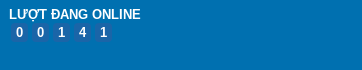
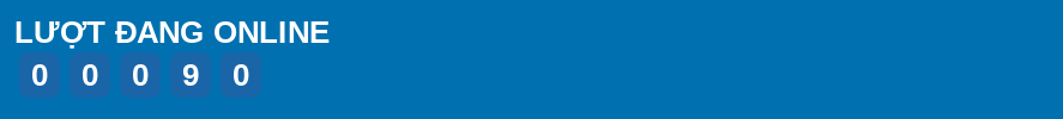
[58,25,65,40] 1 -> [132,58,149,94] 0
[79,25,86,40] 4 -> [182,58,199,94] 9
[100,25,107,40] 1 -> [232,58,249,94] 0

